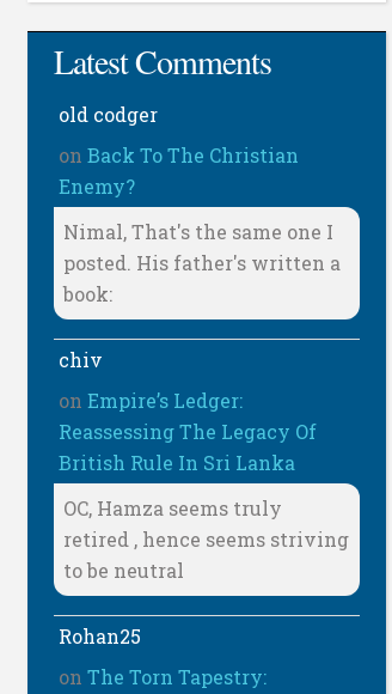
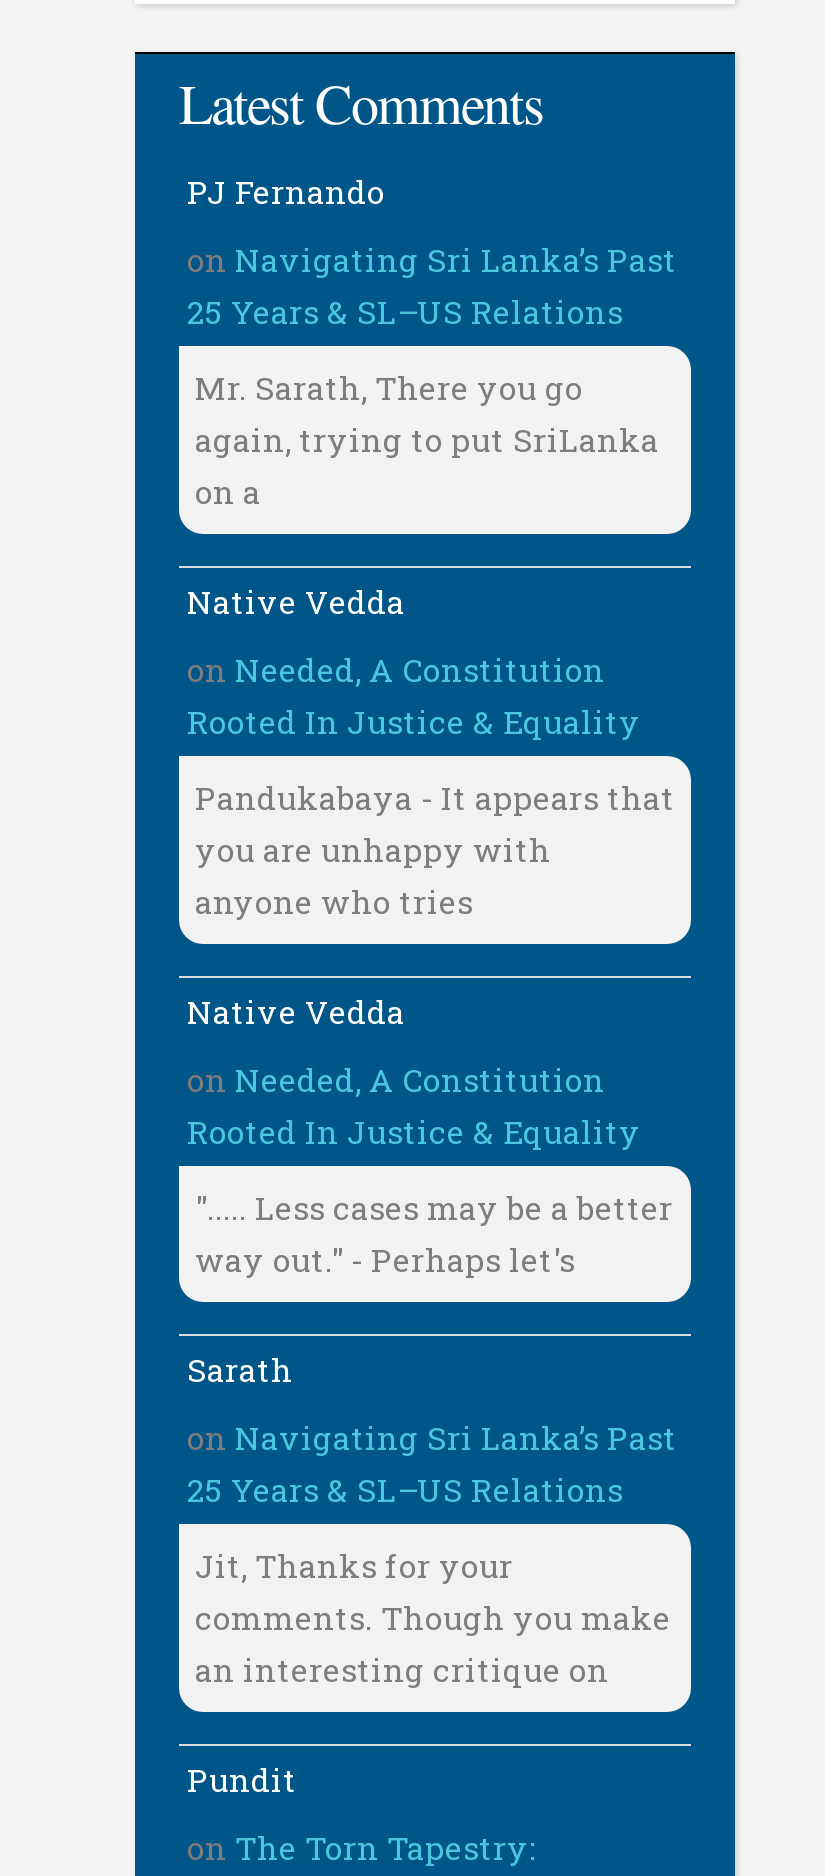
[59,102,349,649] old codger | on Back To The Christian | Enemy? | Nimal, That's the same one I | posted. His father's written a | book: | chiv | on Empire’s Ledger: | Reassessing The Legacy Of | British Rule In Sri Lanka | OC, Hamza seems truly | retired , hence seems striving | to be neutral | Rohan25 -> [187,171,677,1801] PJ Fernando | on Navigating Sri Lanka’s Past | 25 Years & SL–US Relations | Mr. Sarath, There you go | again, trying to put SriLanka | on a | Native Vedda | on Needed, A Constitution | Rooted In Justice & Equality | Pandukabaya - It appears that | you are unhappy with | anyone who tries | Native Vedda | on Needed, A Constitution | Rooted In Justice & Equality | "..... Less cases may be a better | way out." - Perhaps let's | Sarath | on Navigating Sri Lanka’s Past | 25 Years & SL–US Relations | Jit, Thanks for your | comments. Though you make | an interesting critique on | Pundit

